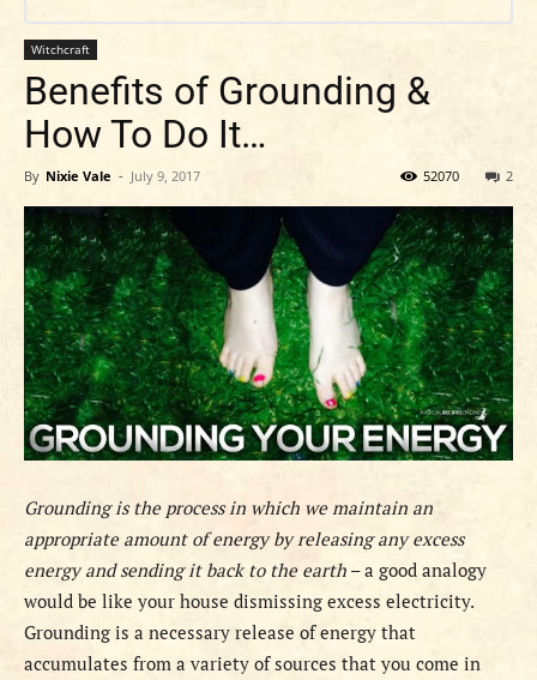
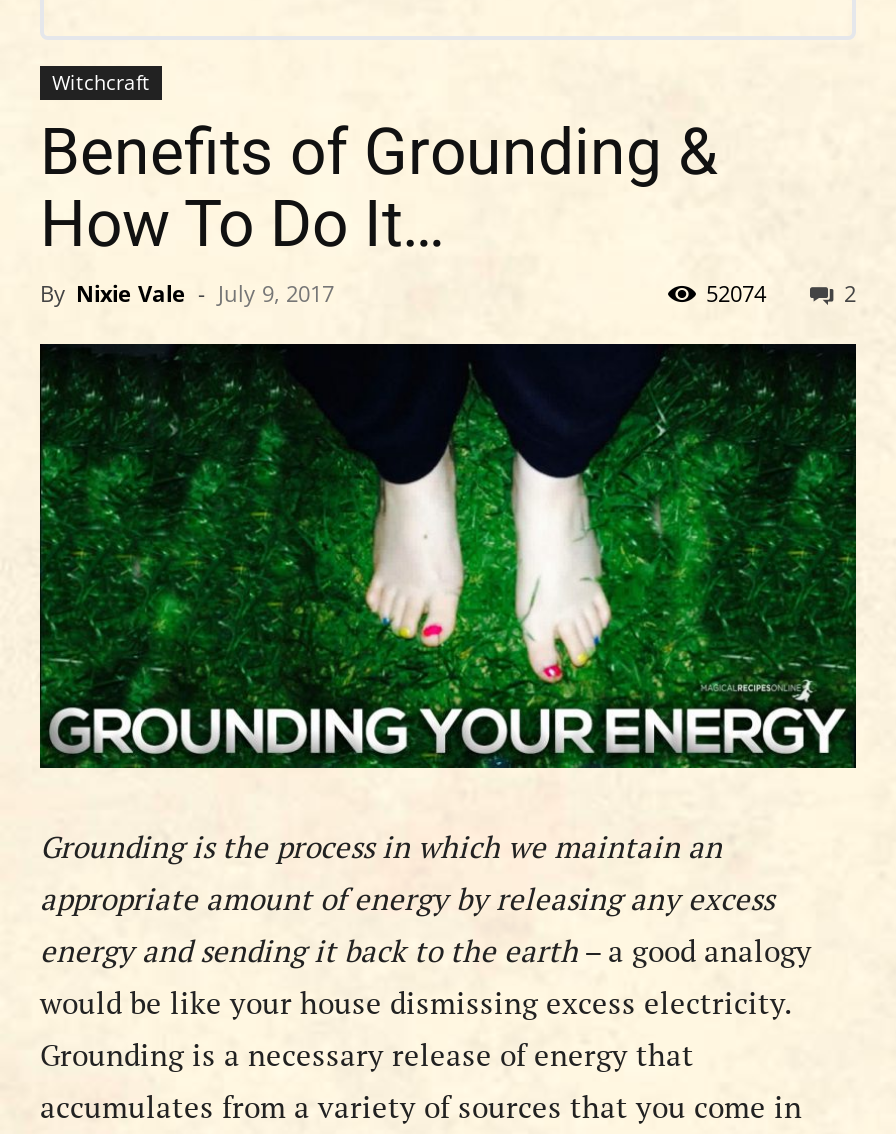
[423,167,459,185] 52070 -> [706,278,766,308] 52074

